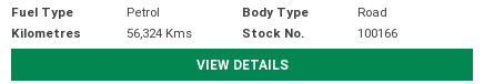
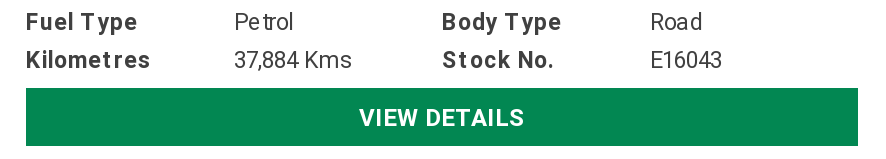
[127,25,192,41] 56,324 Kms -> [234,45,352,75] 37,884 Kms
[357,25,397,41] 100166 -> [650,45,722,75] E16043

